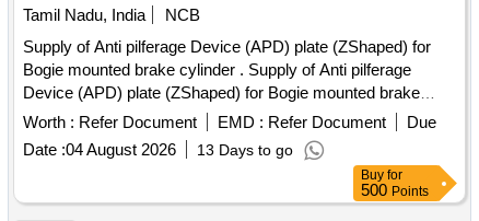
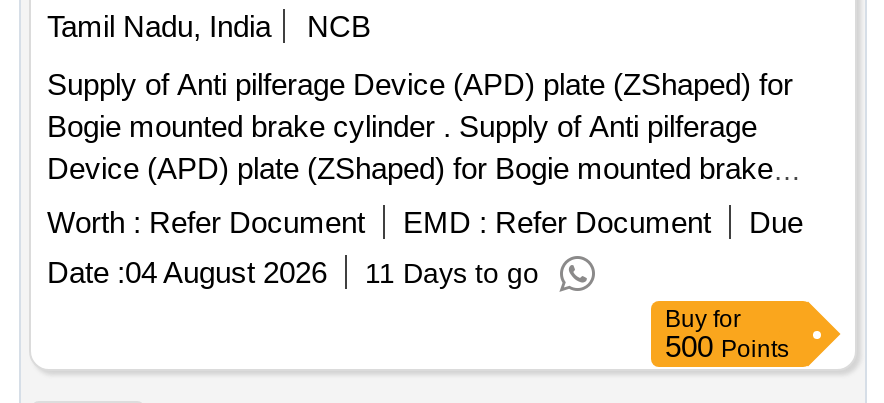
[23,140,293,159] Date : 04 August 2026 13 Days to go -> [47,255,539,289] Date : 04 August 2026 11 Days to go

